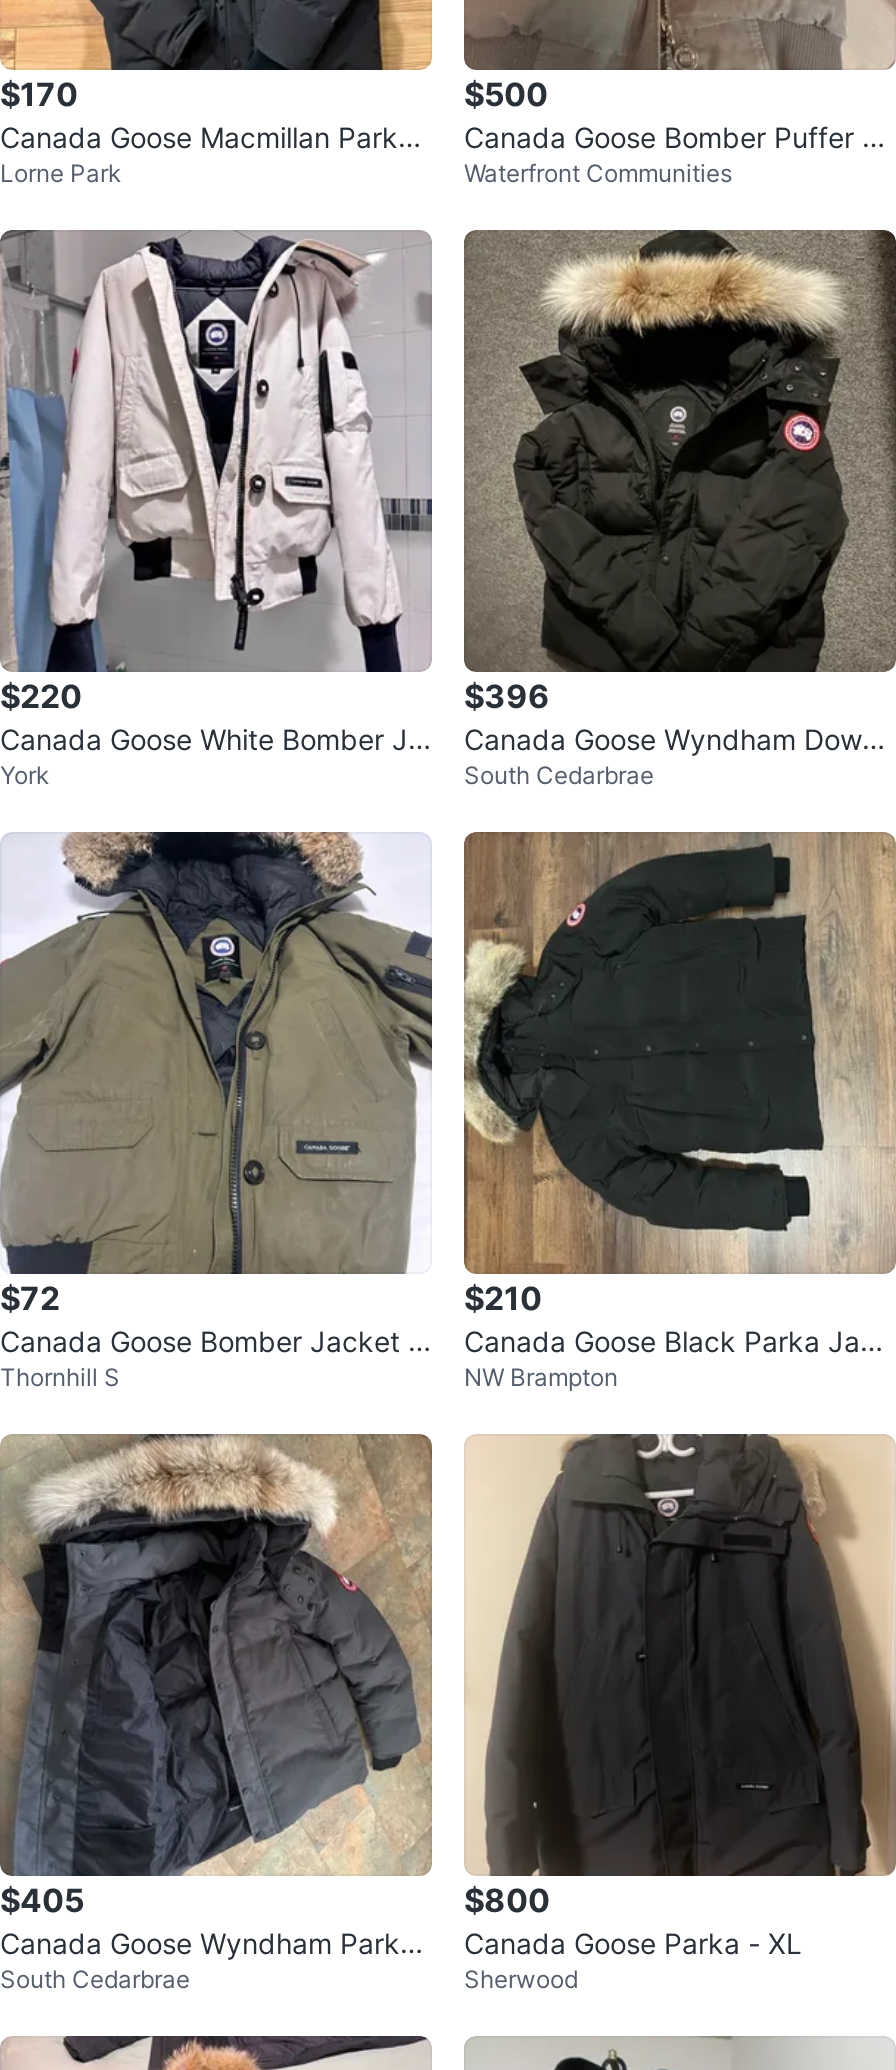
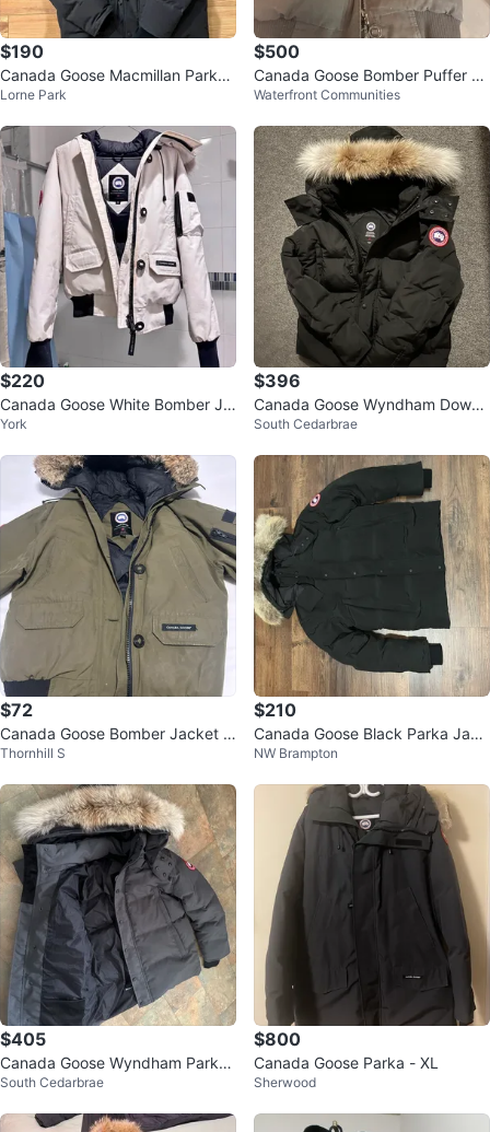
[0,73,78,113] $170 -> [0,40,44,62] $190

